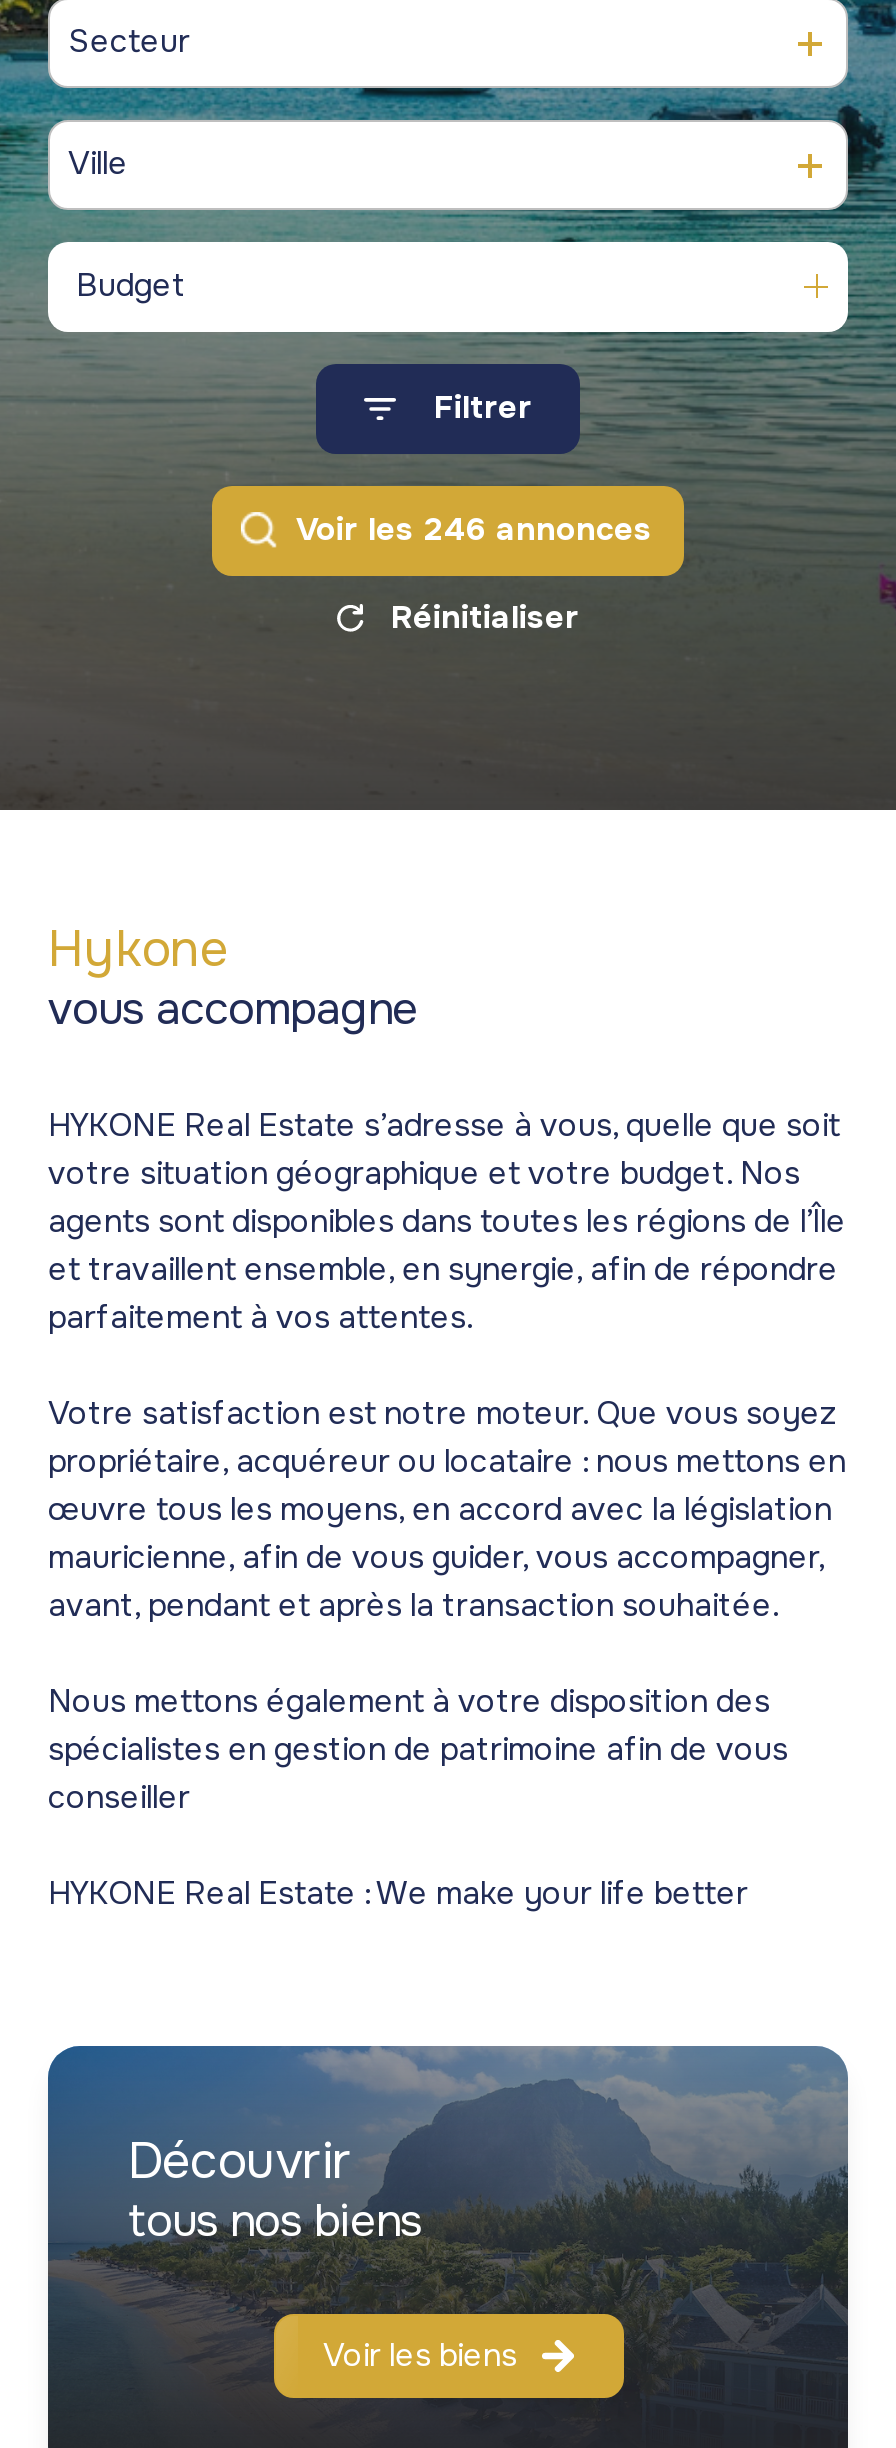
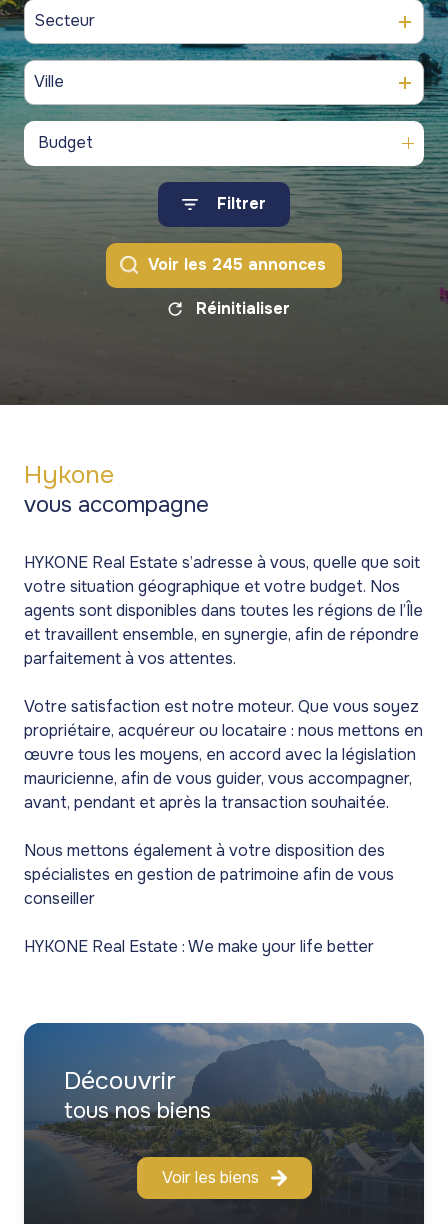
[296,509,652,551] Voir les 246 annonces -> [148,254,326,275] Voir les 245 annonces

